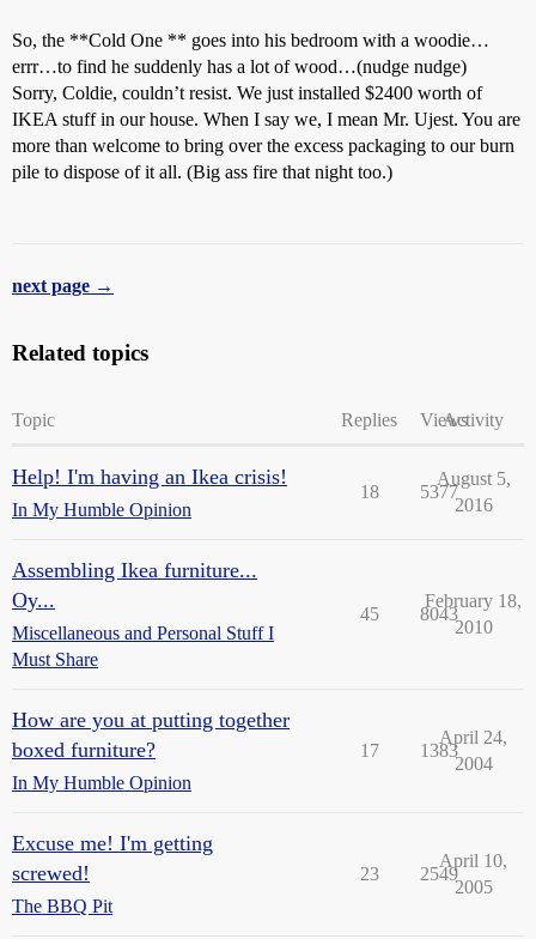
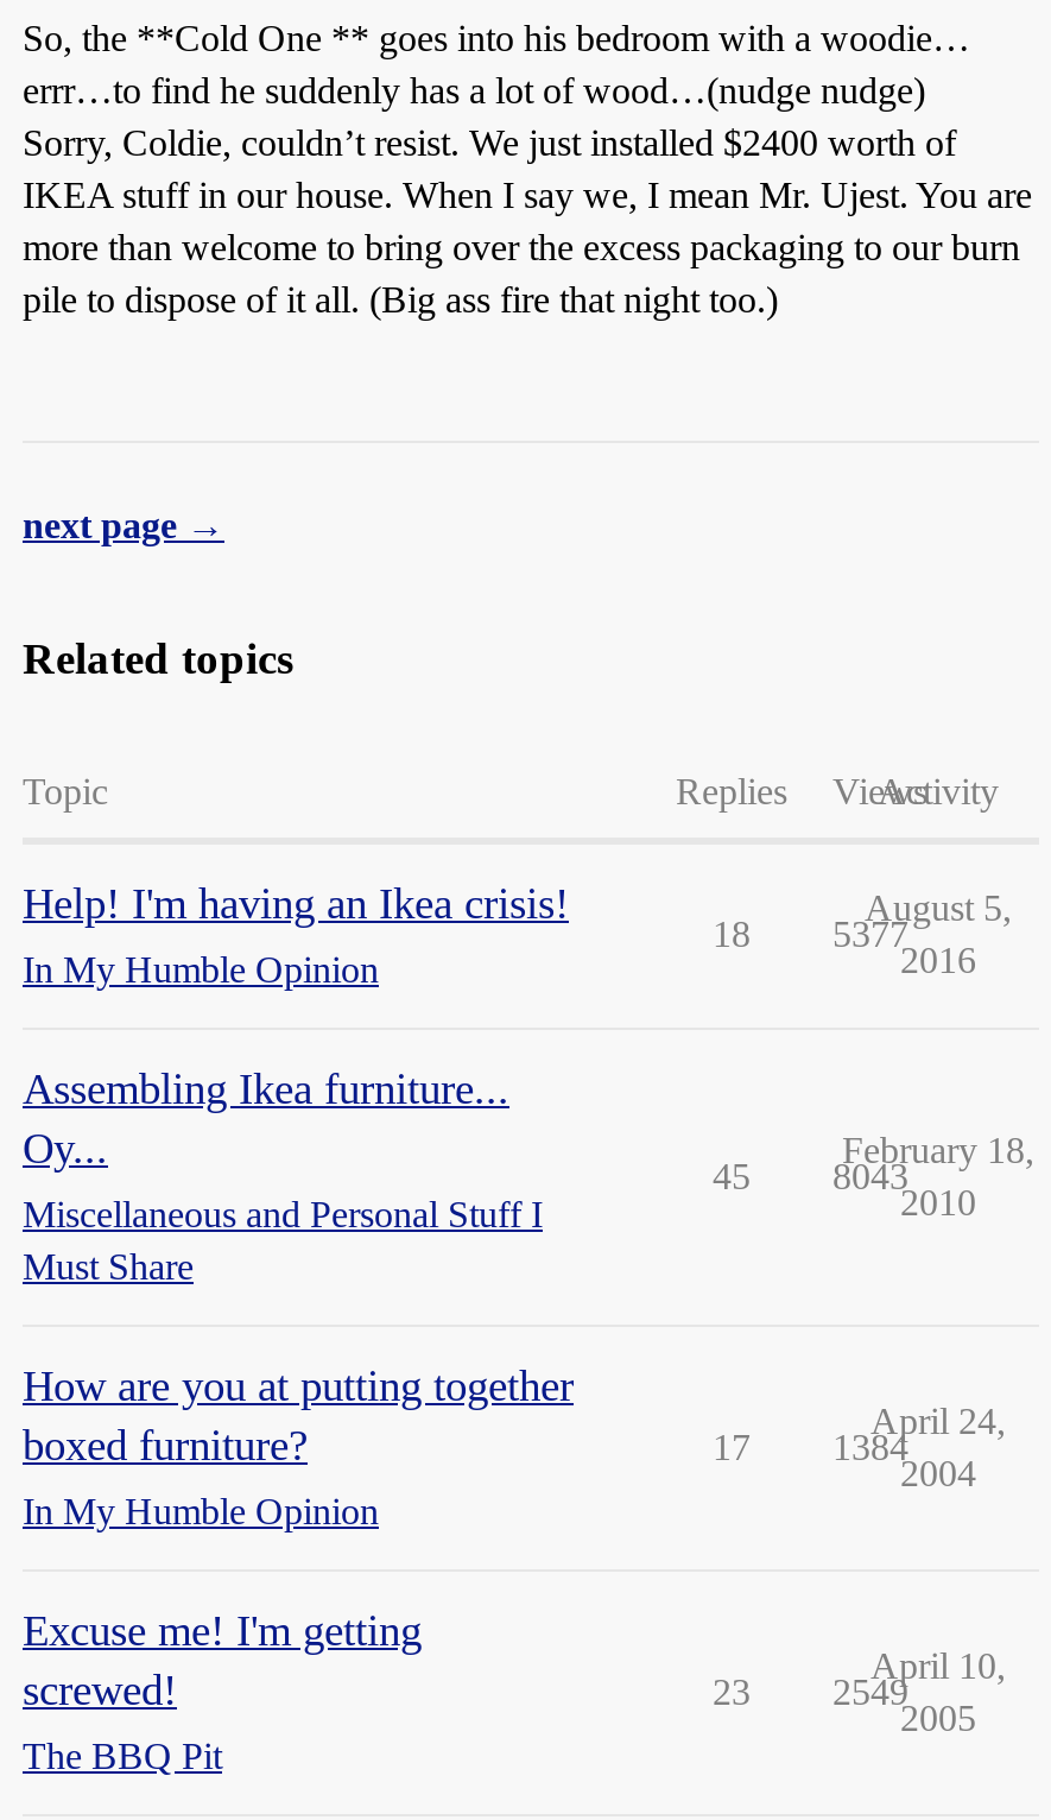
[420,740,458,761] 1383 -> [832,1427,908,1467] 1384

